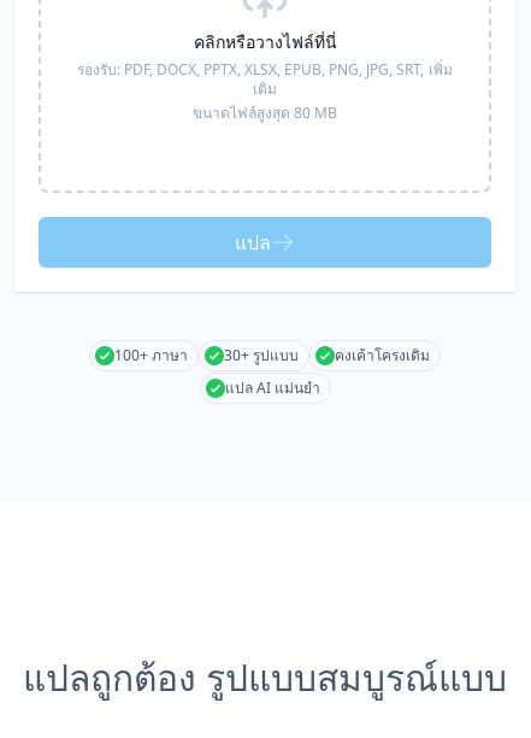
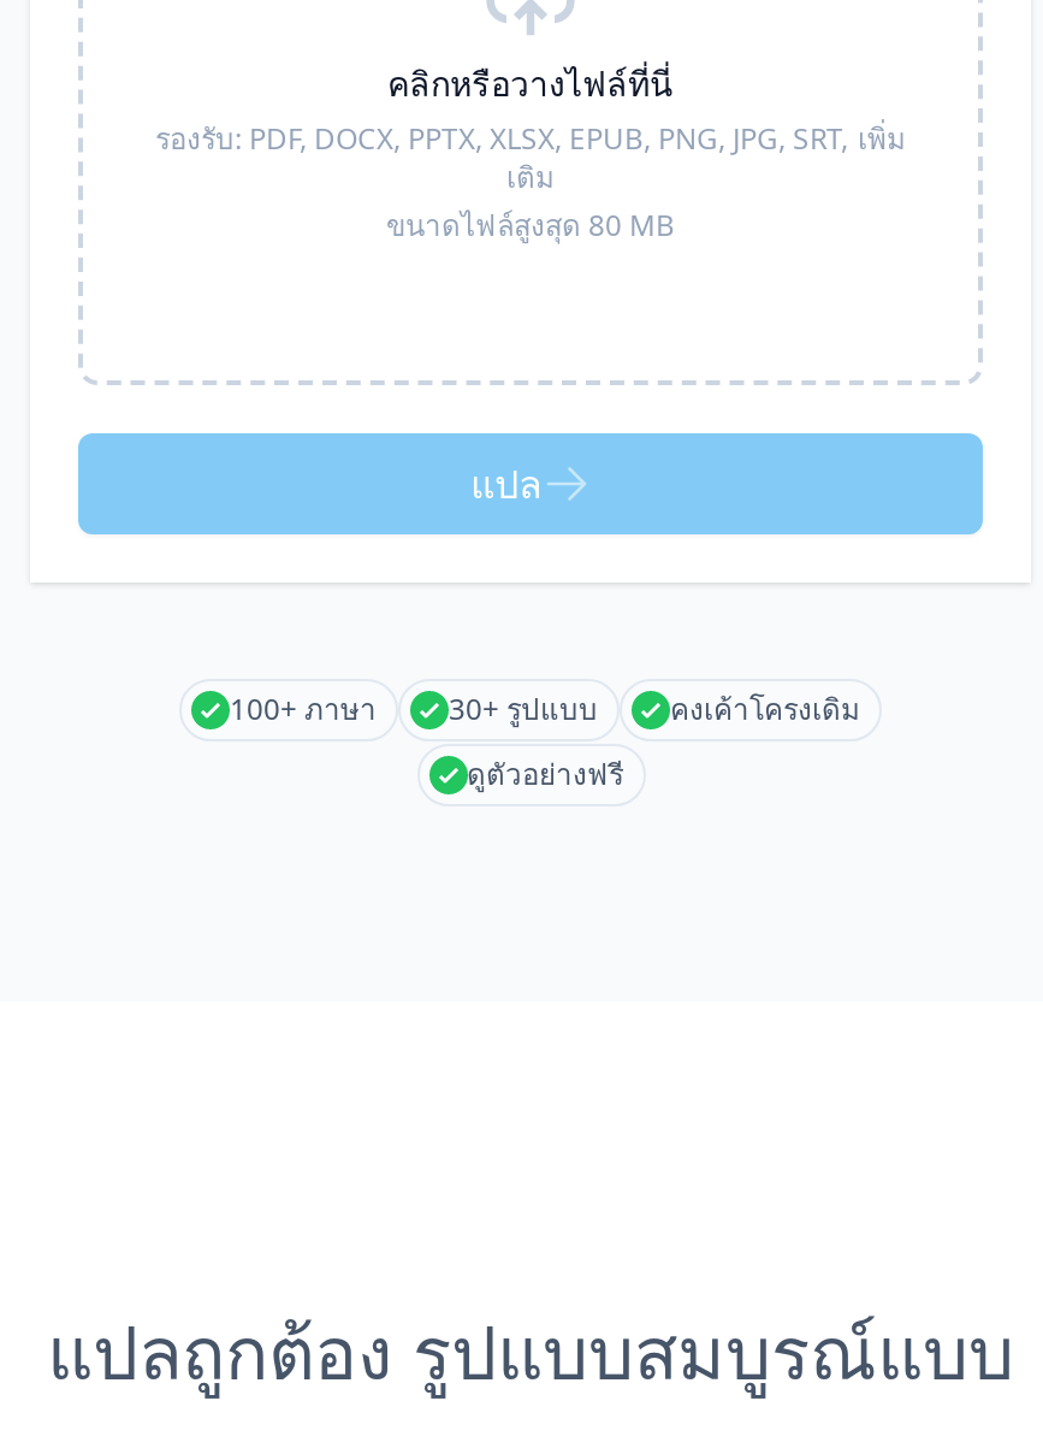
[225,377,320,398] แปล AI แม่นยำ -> [467,753,623,794] ดูตัวอย่างฟรี

